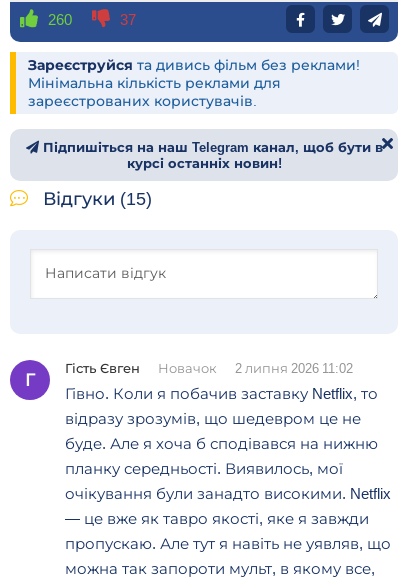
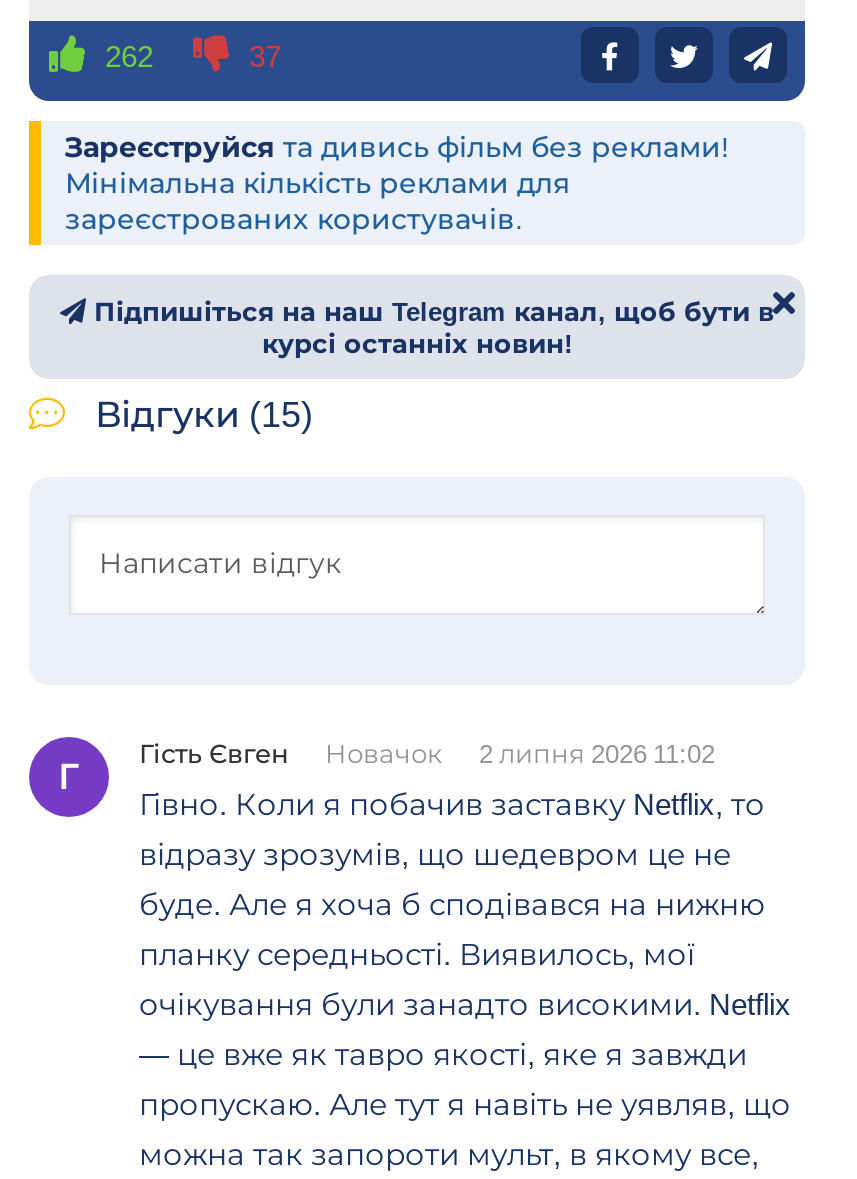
[48,9,72,28] 260 -> [105,36,153,74] 262

